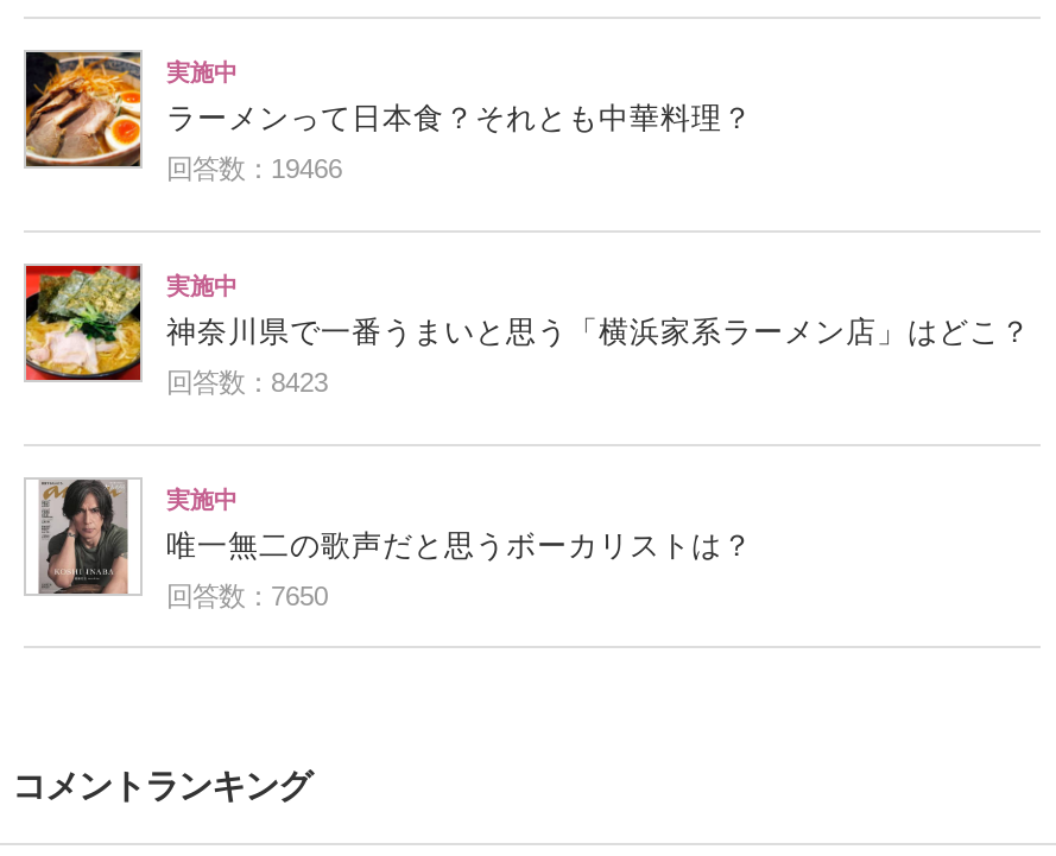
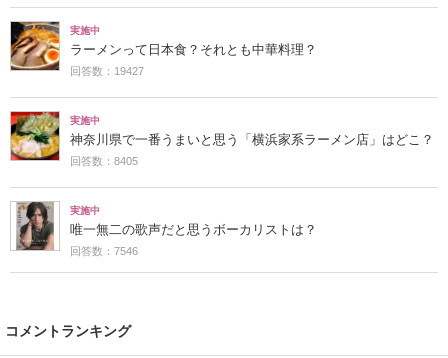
[166,154,342,183] 回答数：19466 -> [70,65,144,77] 回答数：19427
[166,368,328,396] 回答数：8423 -> [70,155,138,167] 回答数：8405
[166,582,328,610] 回答数：7650 -> [70,245,138,257] 回答数：7546

